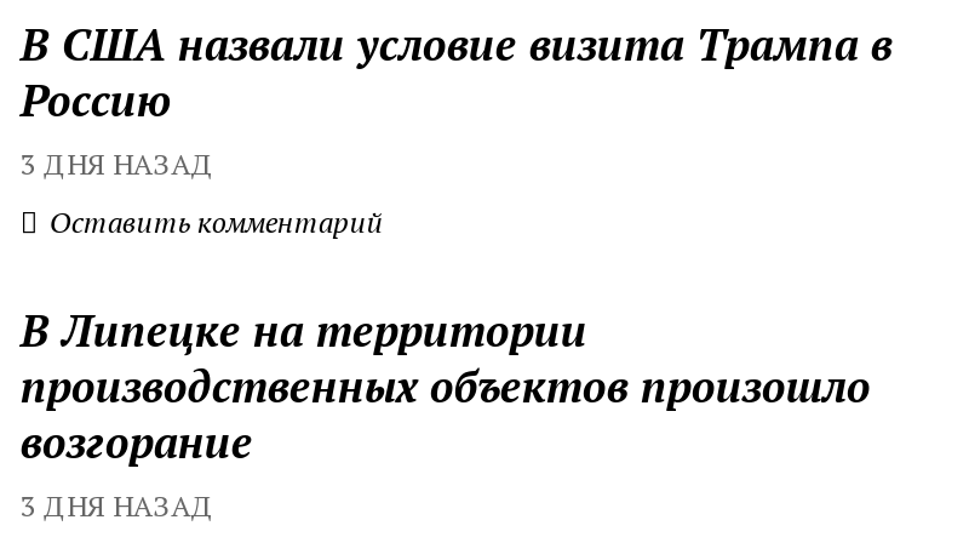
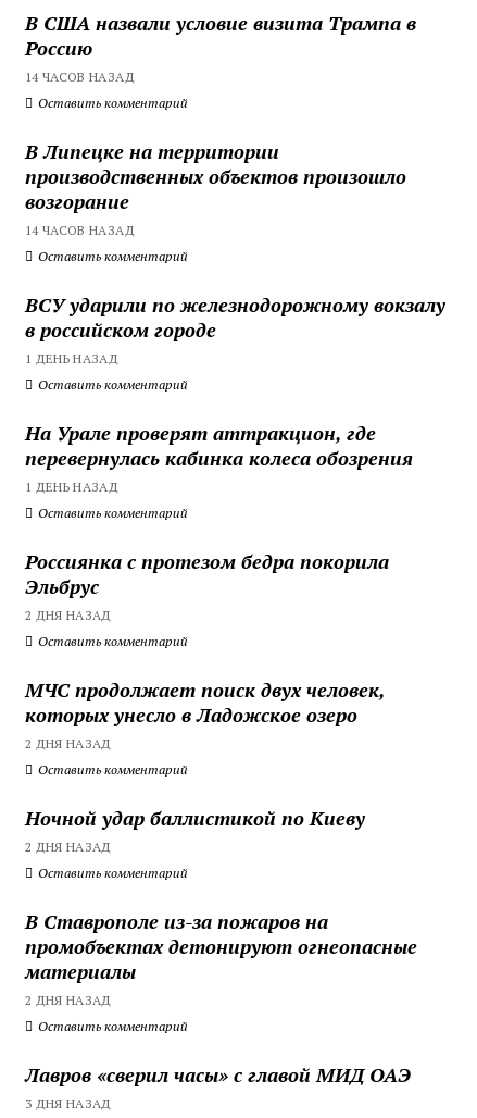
[20,145,214,181] 3 ДНЯ НАЗАД -> [25,68,135,85] 14 ЧАСОВ НАЗАД
none -> [25,222,445,1087] 14 ЧАСОВ НАЗАД | Оставить комментарий | ВСУ ударили по железнодорожному вокзалу | в российском городе | 1 ДЕНЬ НАЗАД | Оставить комментарий | На Урале проверят аттракцион, где | перевернулась кабинка колеса обозрения | 1 ДЕНЬ НАЗАД | Оставить комментарий | Россиянка с протезом бедра покорила | Эльбрус | 2 ДНЯ НАЗАД | Оставить комментарий | МЧС продолжает поиск двух человек, | которых унесло в Ладожское озеро | 2 ДНЯ НАЗАД | Оставить комментарий | Ночной удар баллистикой по Киеву | 2 ДНЯ НАЗАД | Оставить комментарий | В Ставрополе из-за пожаров на | промобъектах детонируют огнеопасные | материалы | 2 ДНЯ НАЗАД | Оставить комментарий | Лавров «сверил часы» с главой МИД ОАЭ

